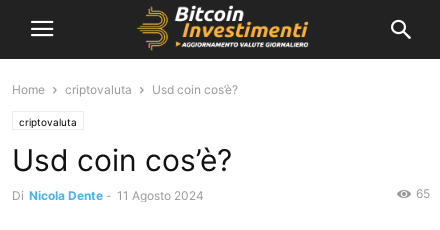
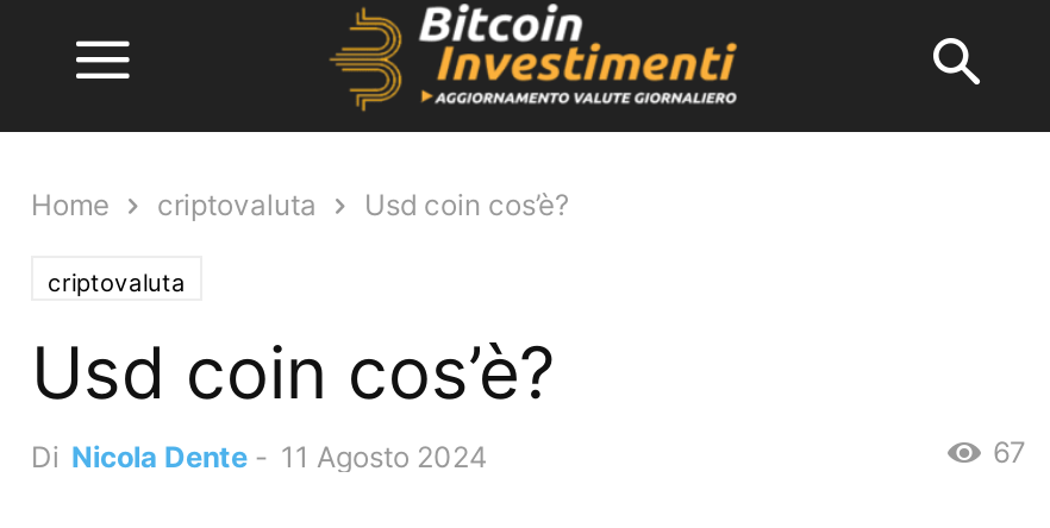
[416,186,430,201] 65 -> [993,434,1026,470] 67

